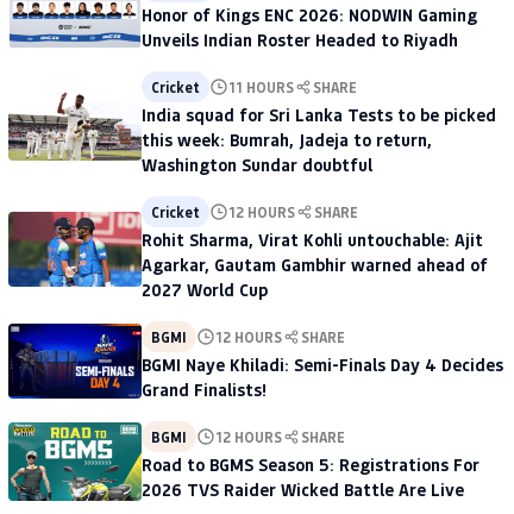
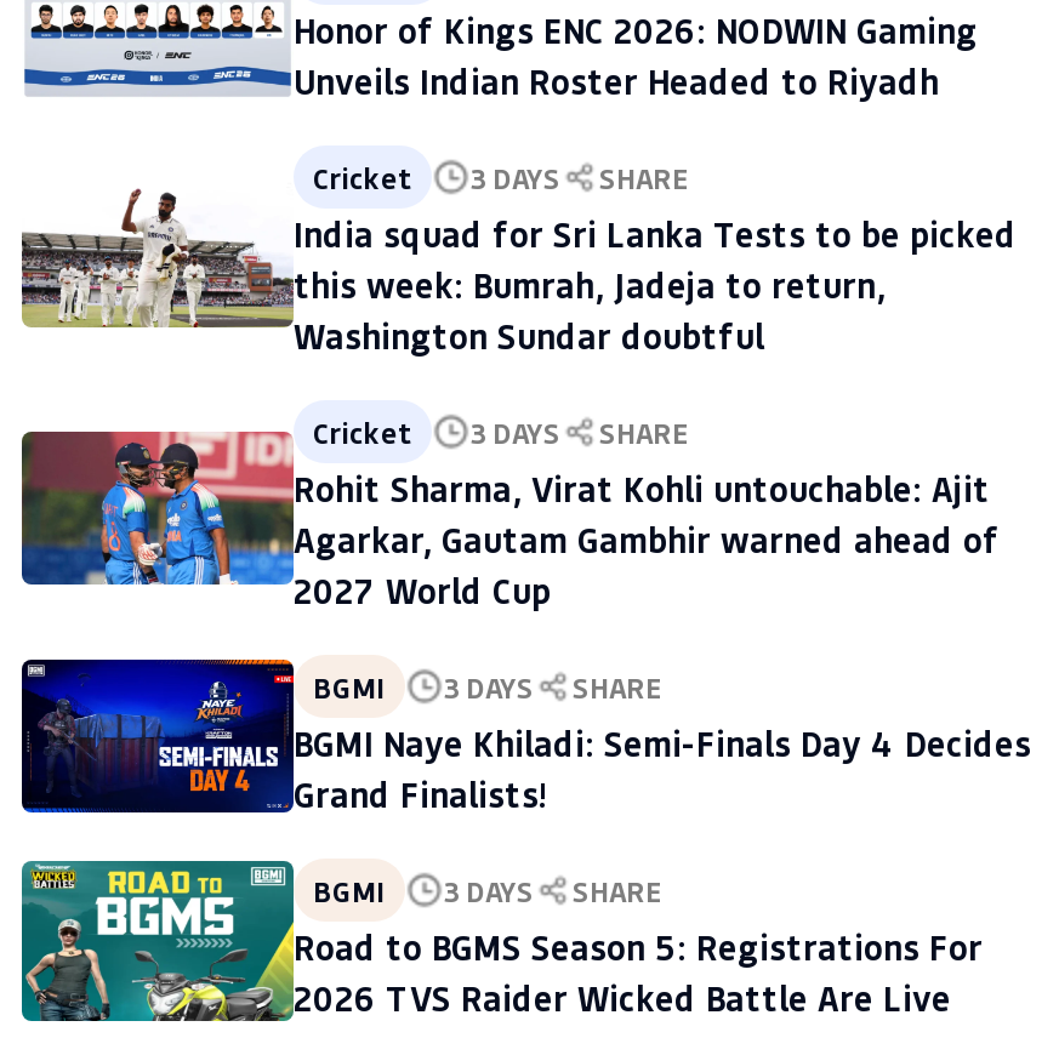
[151,77,357,96] Cricket 11 HOURS SHARE -> [313,158,689,196] Cricket 3 DAYS SHARE
[151,202,358,221] Cricket 12 HOURS SHARE -> [313,412,689,451] Cricket 3 DAYS SHARE
[151,327,345,346] BGMI 12 HOURS SHARE -> [313,667,662,706] BGMI 3 DAYS SHARE
[151,427,345,446] BGMI 12 HOURS SHARE -> [313,871,662,909] BGMI 3 DAYS SHARE

